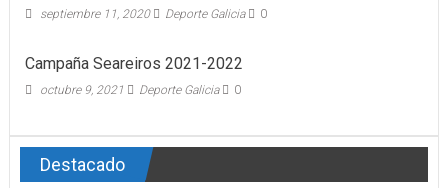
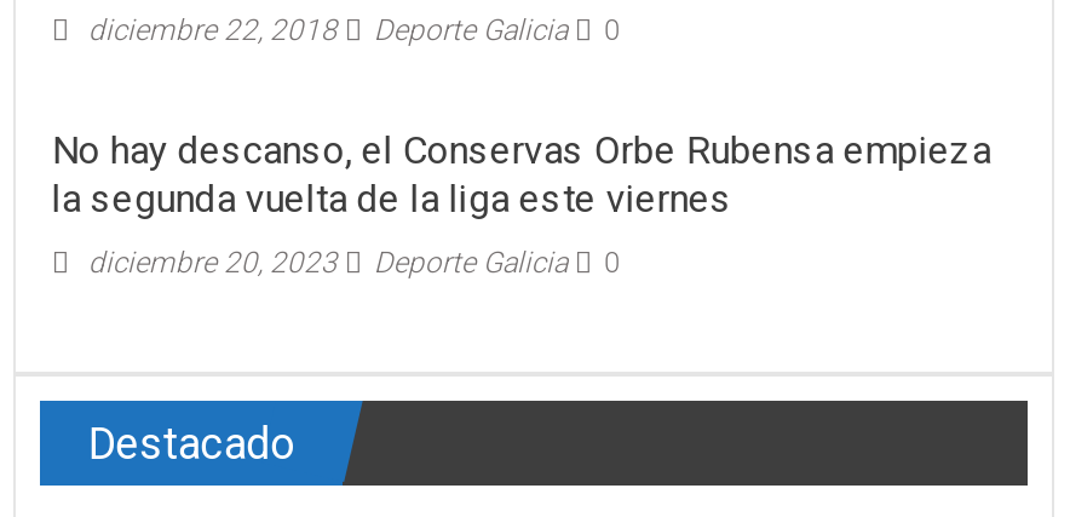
[40,7,267,21] septiembre 11, 2020 Deporte Galicia 0 -> [88,14,621,48] diciembre 22, 2018 Deporte Galicia 0
[25,54,243,73] Campaña Seareiros 2021-2022 -> [52,128,991,222] No hay descanso, el Conservas Orbe Rubensa empieza | la segunda vuelta de la liga este viernes
[40,83,241,97] octubre 9, 2021 Deporte Galicia 0 -> [88,246,621,280] diciembre 20, 2023 Deporte Galicia 0

